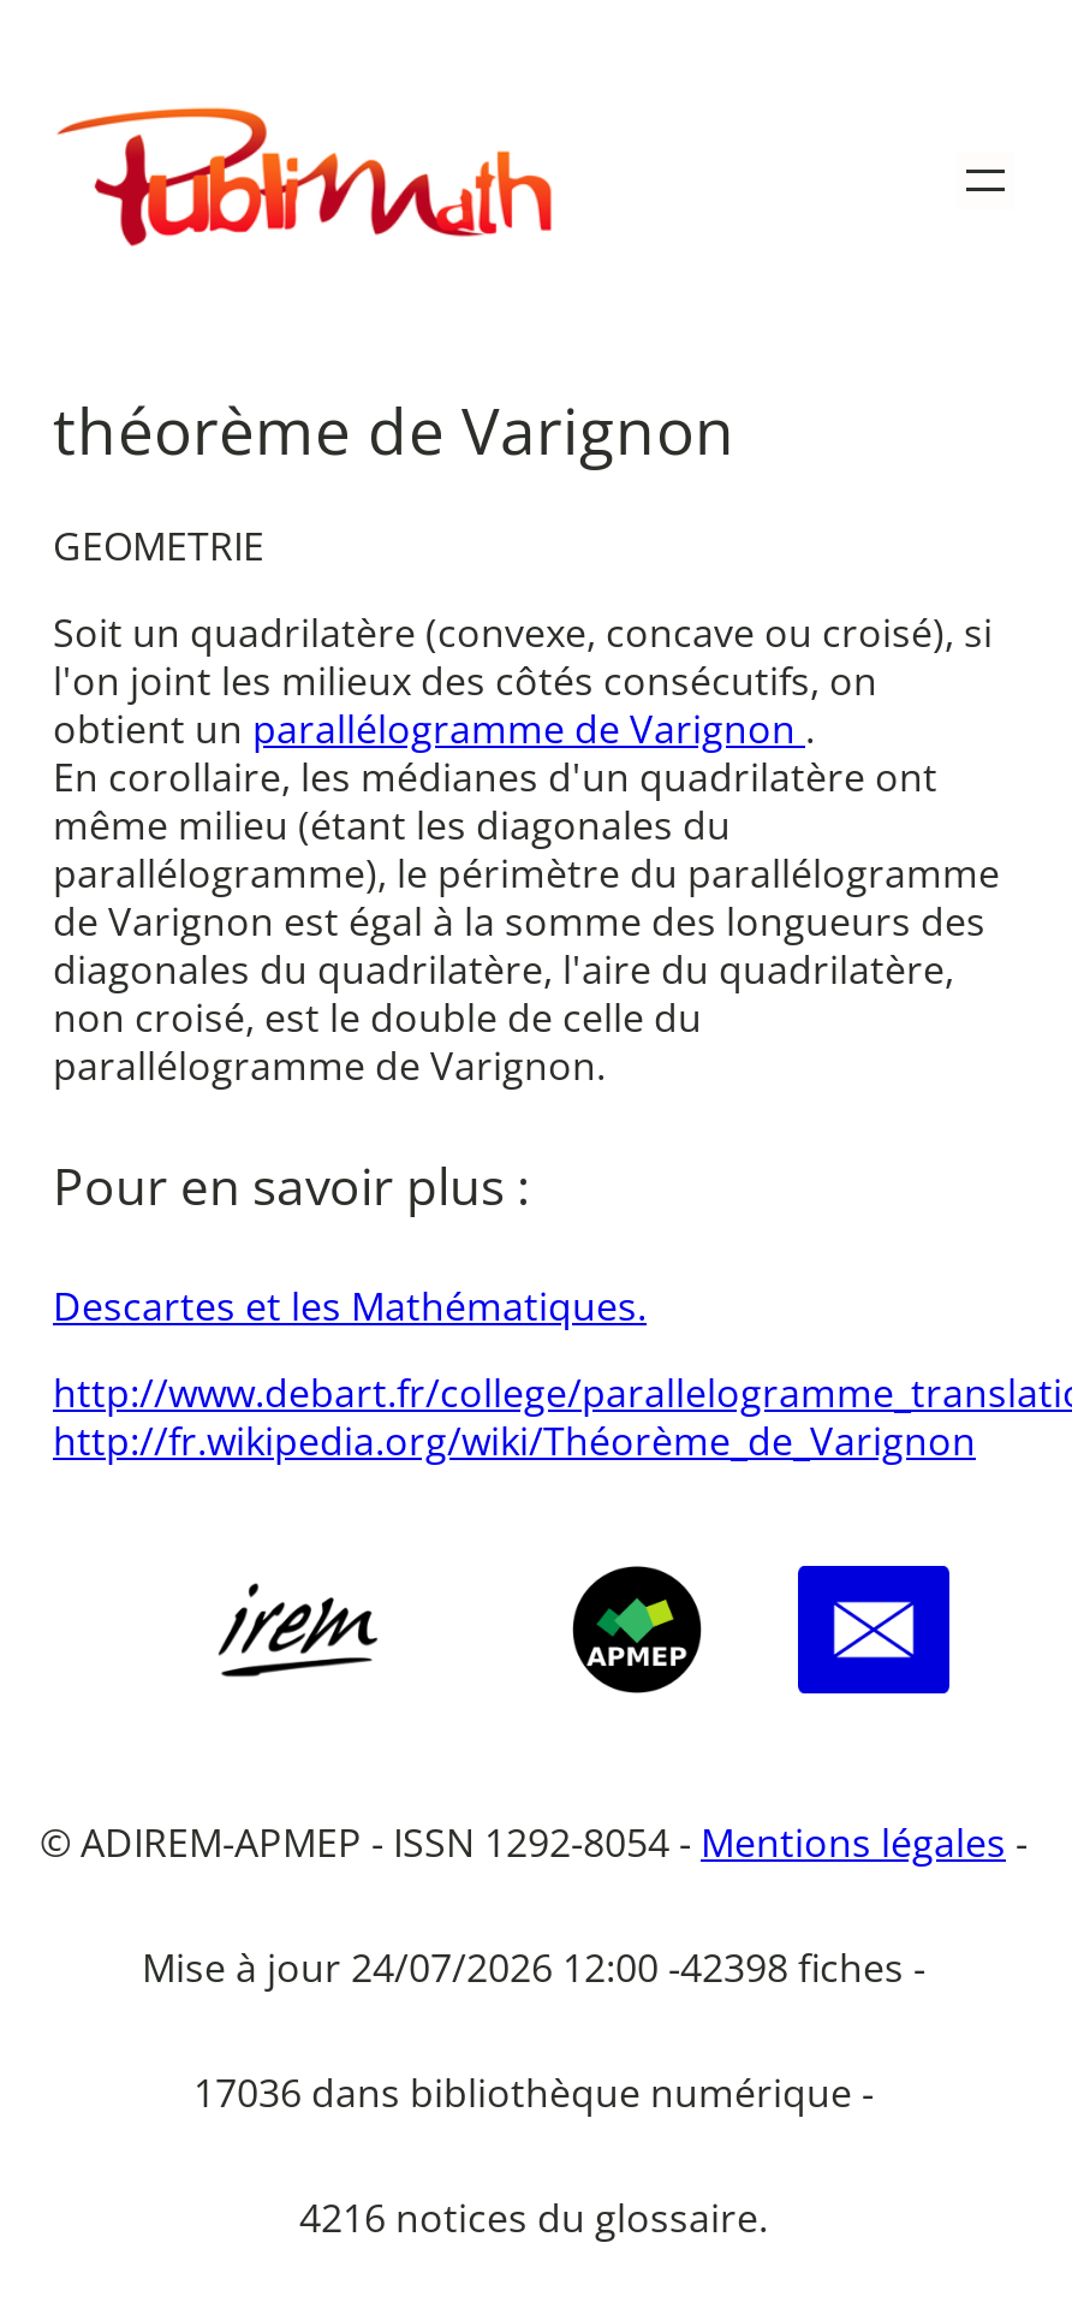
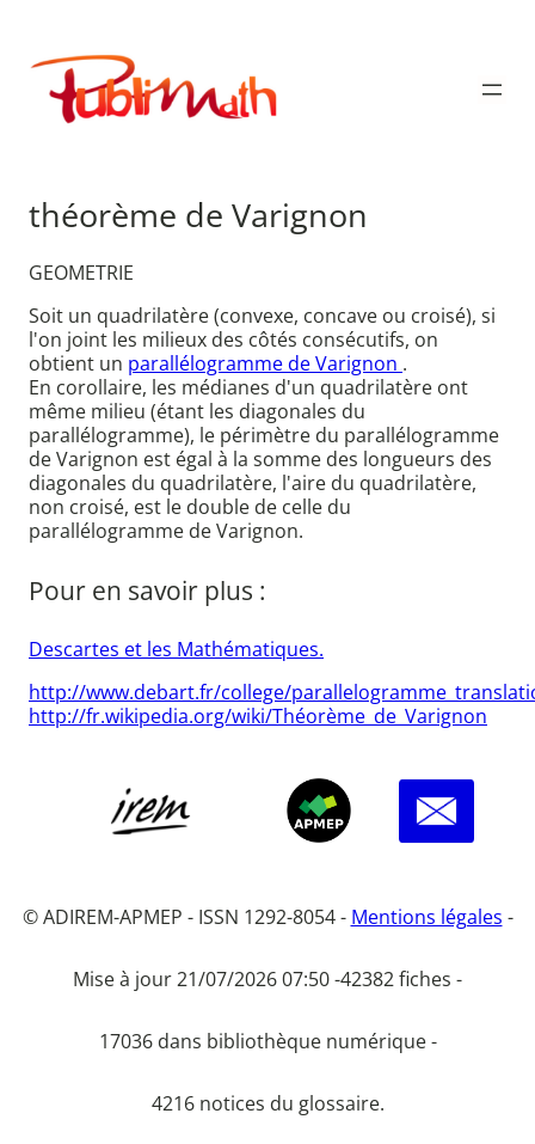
[142,1942,925,1995] Mise à jour 24/07/2026 12:00 - 42398 fiches - -> [73,966,462,992] Mise à jour 21/07/2026 07:50 - 42382 fiches -

